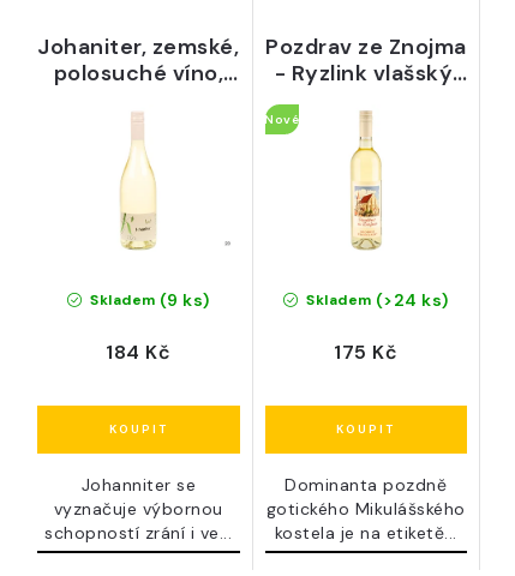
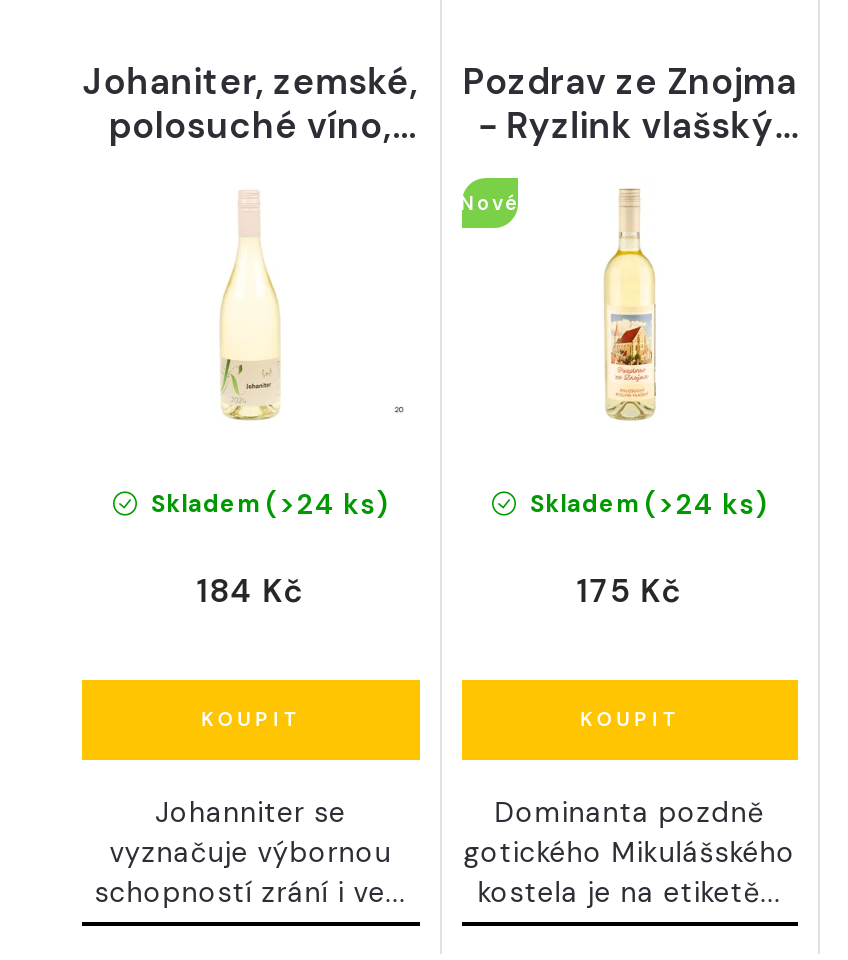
[86,289,209,310] Skladem (9 ks) -> [144,485,388,521] Skladem (>24 ks)

